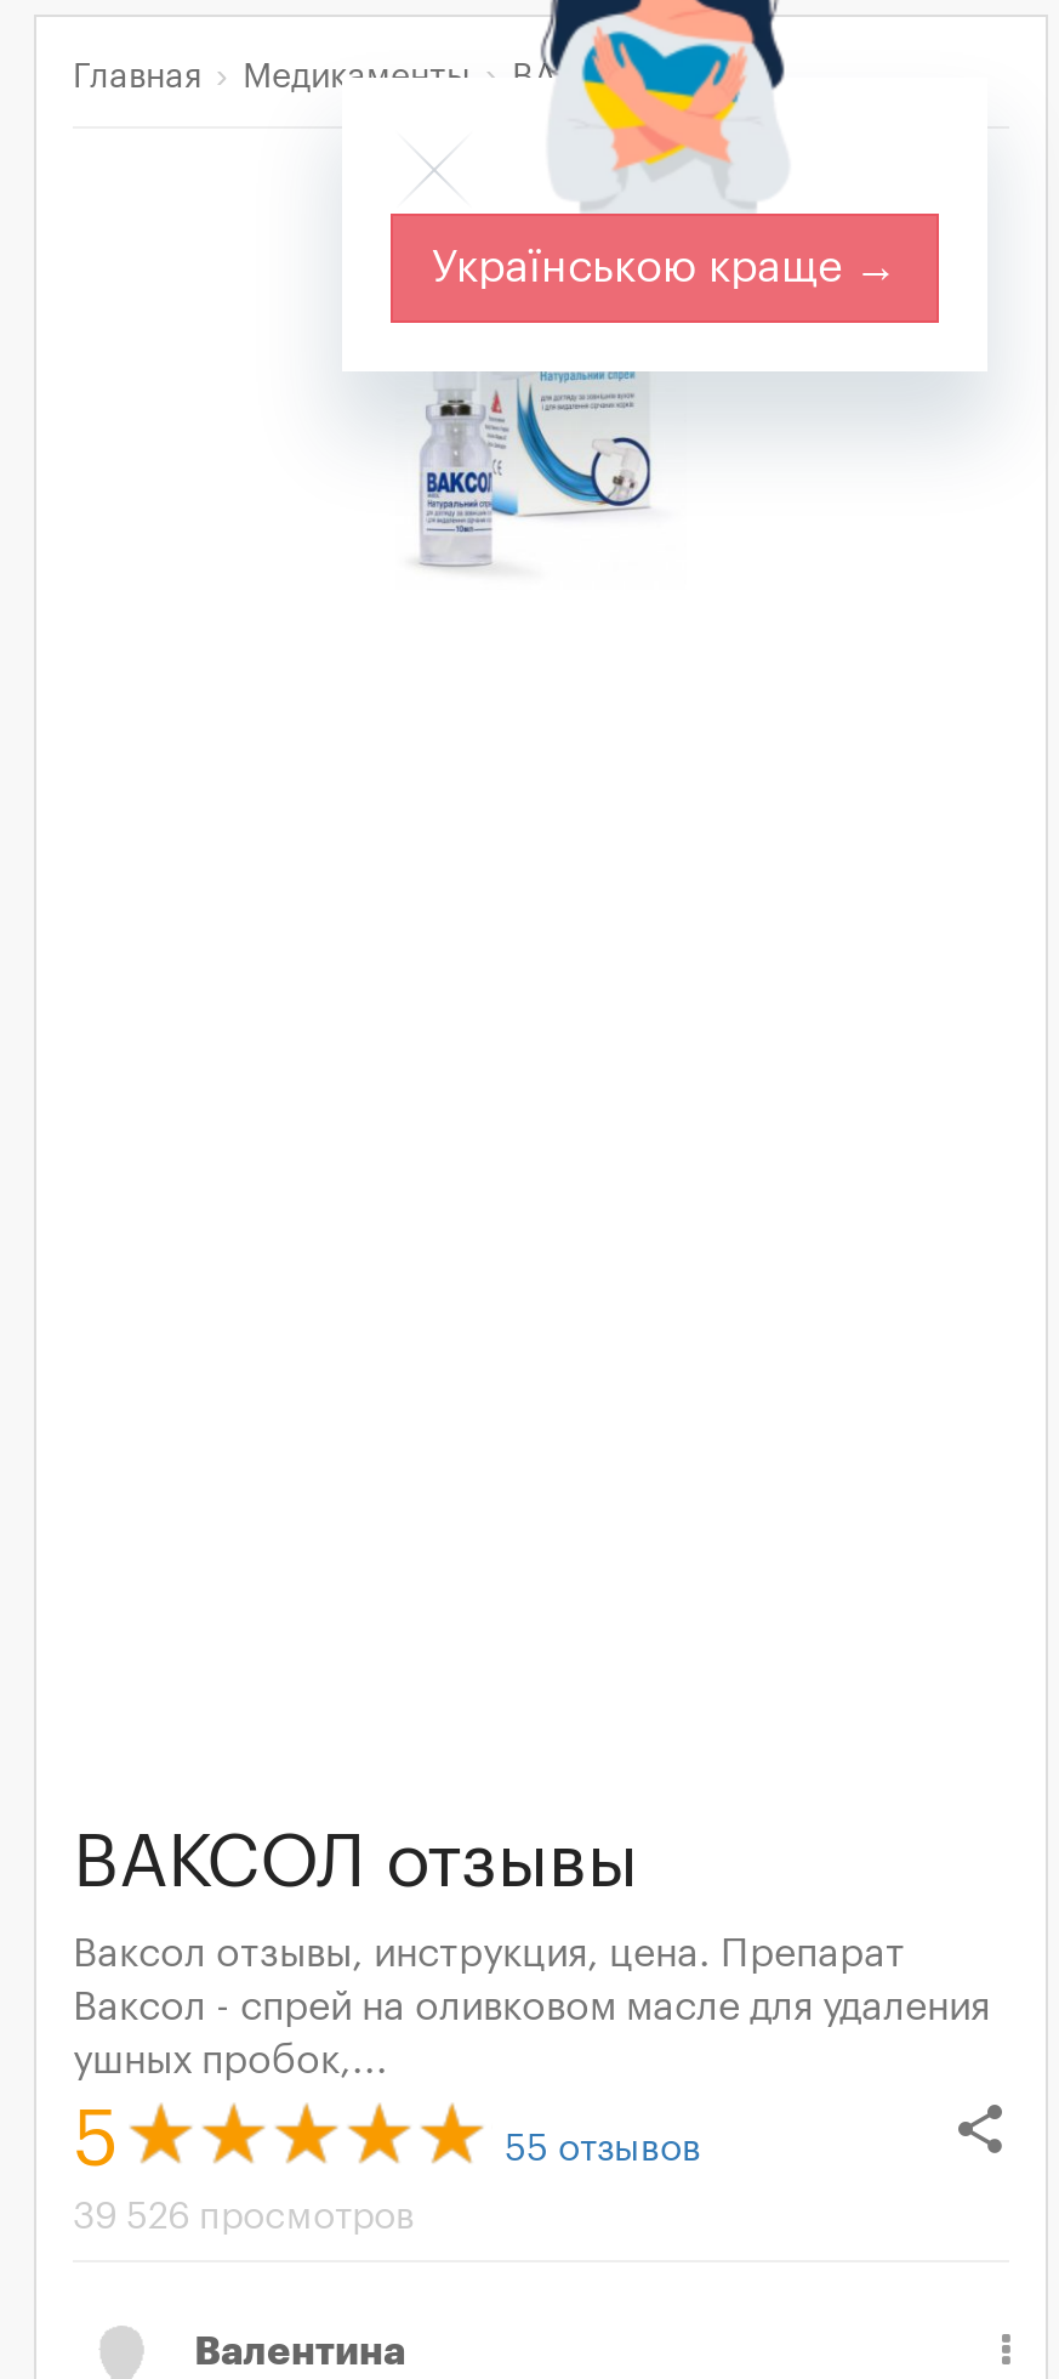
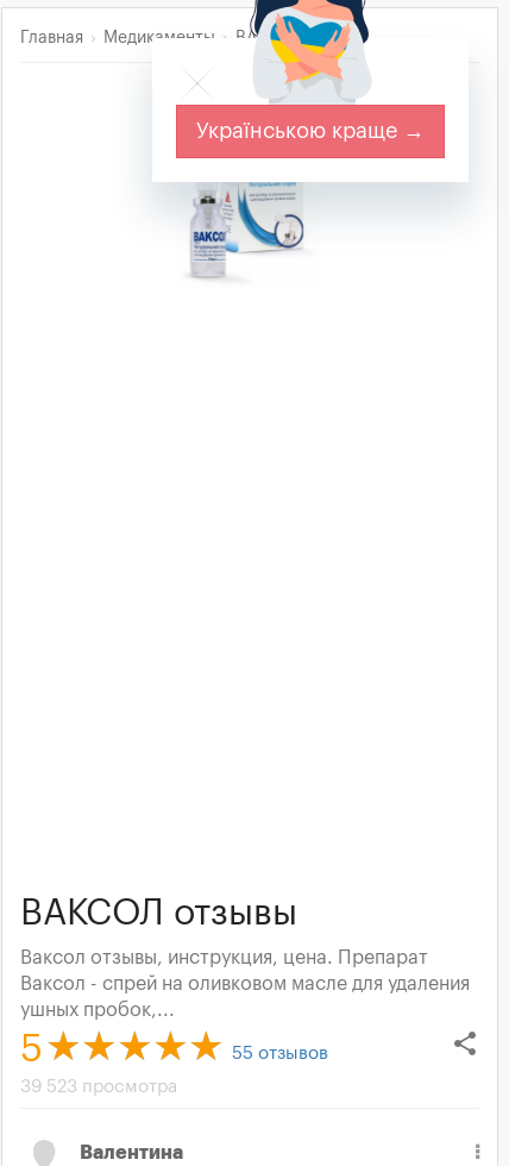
[73,2199,415,2236] 39 526 просмотров -> [20,1078,177,1096] 39 523 просмотра

